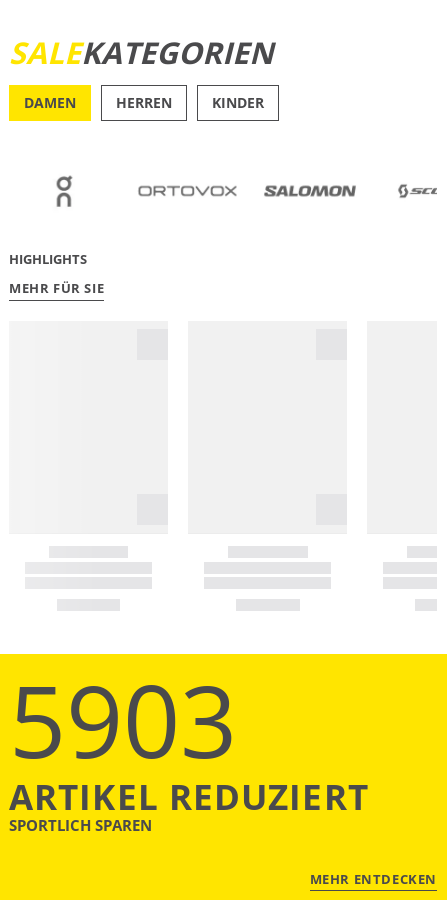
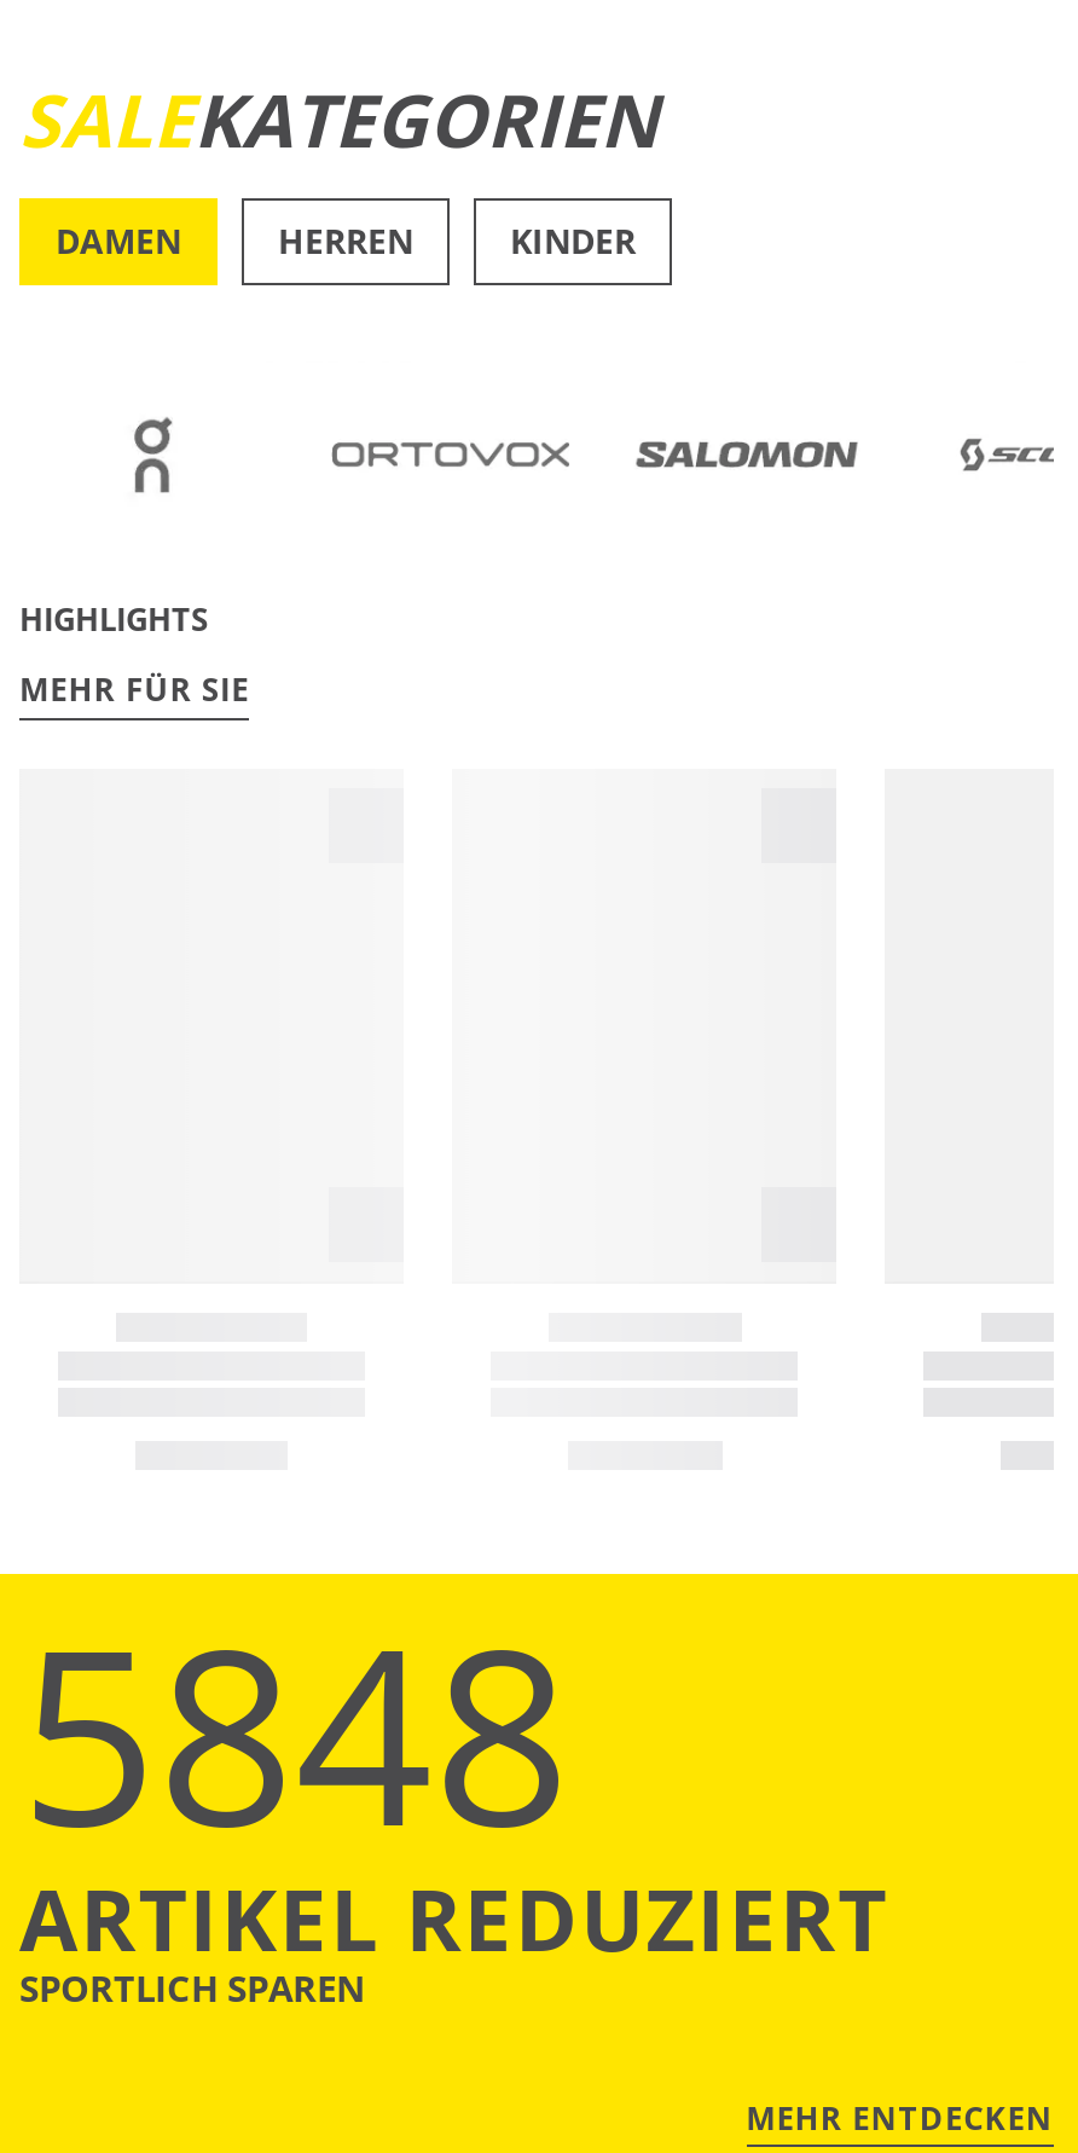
[9,651,237,787] 5903 -> [19,1566,570,1895] 5848

